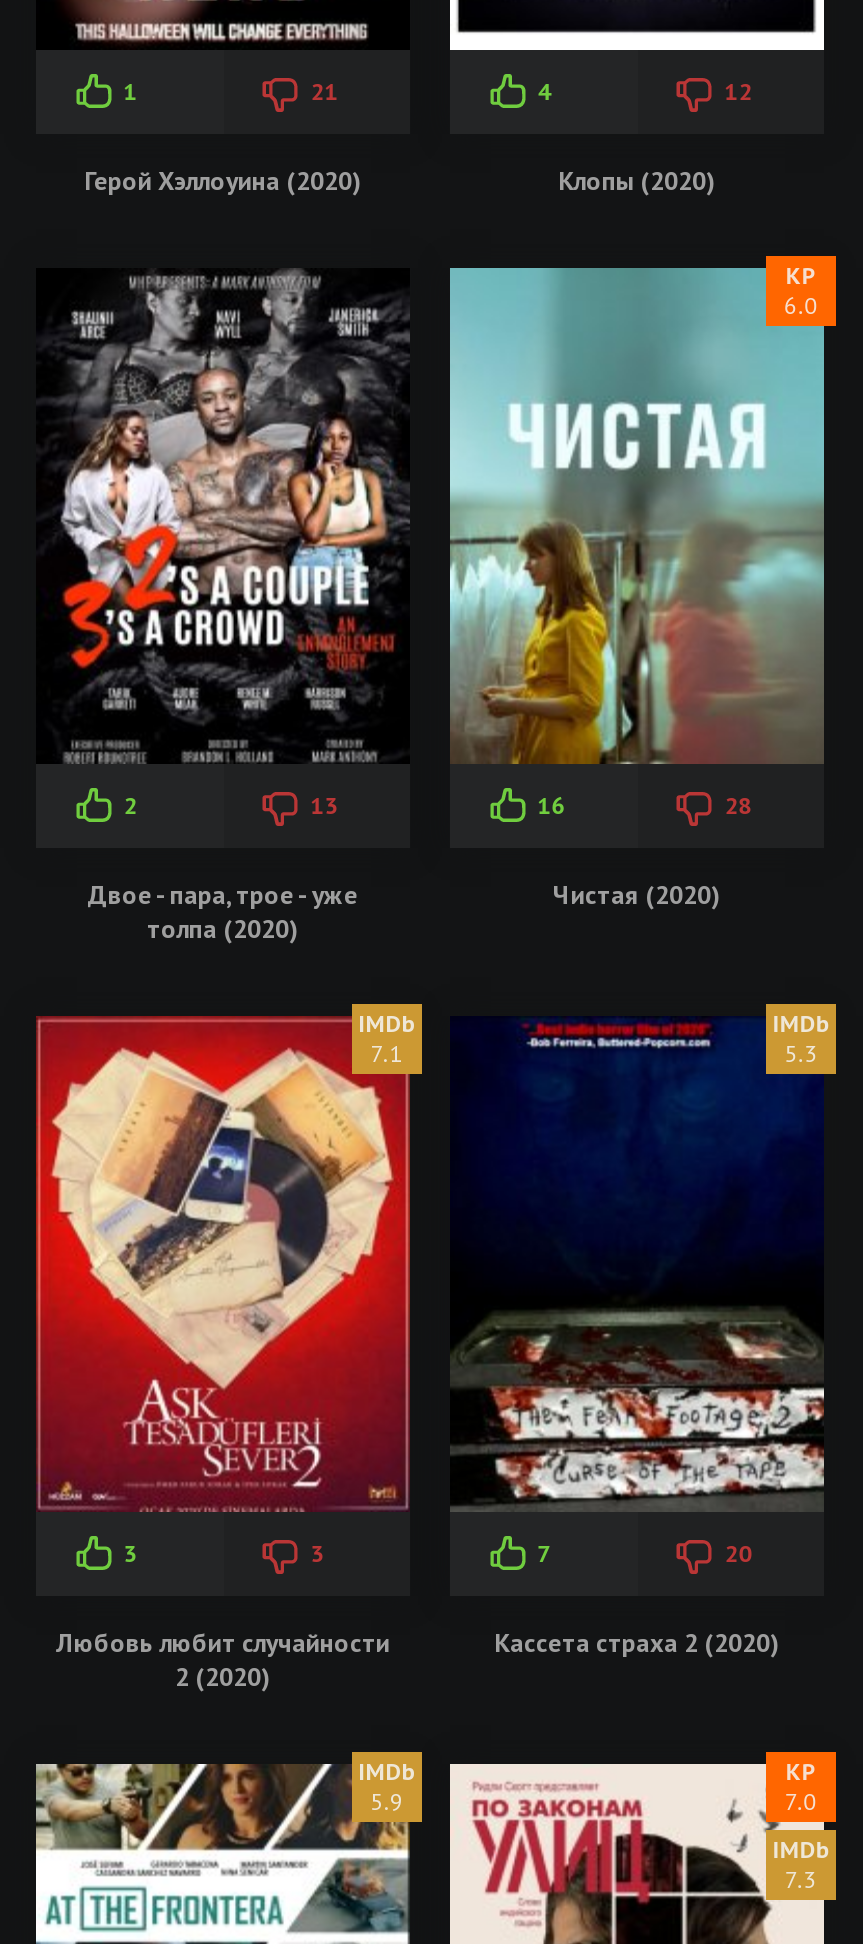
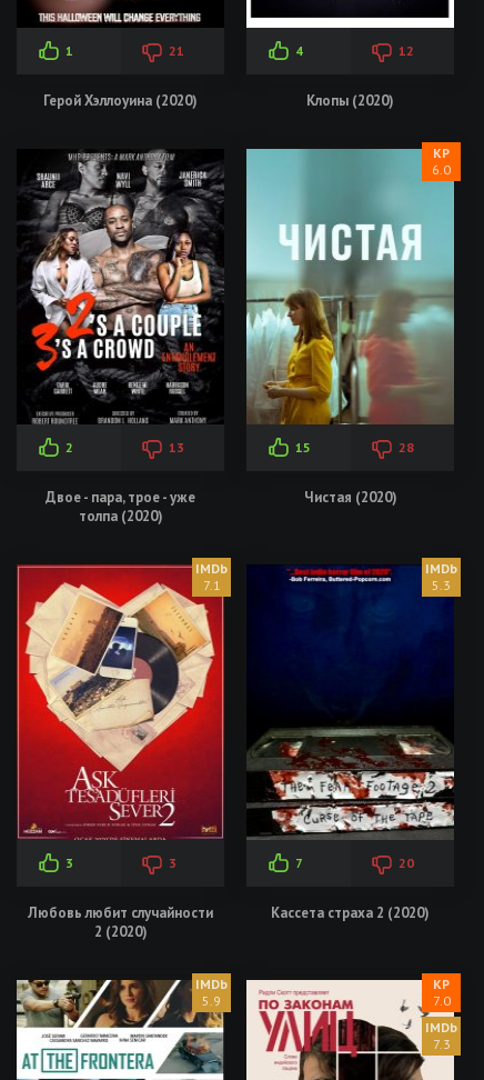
[538,790,566,820] 16 -> [295,439,311,455] 15

